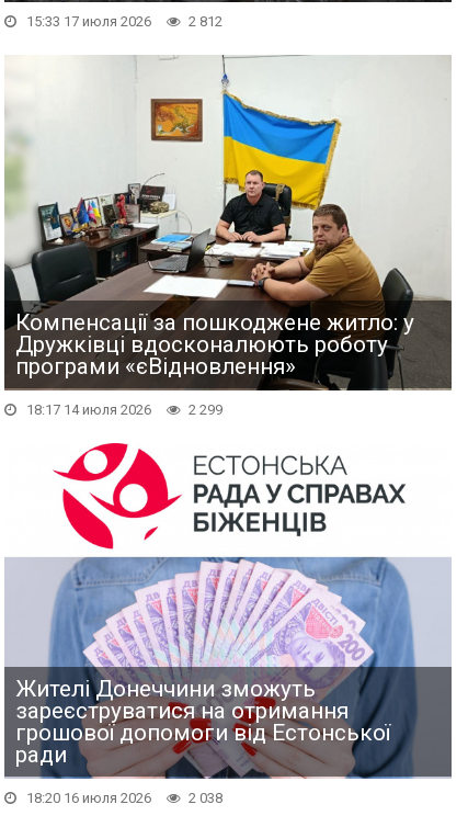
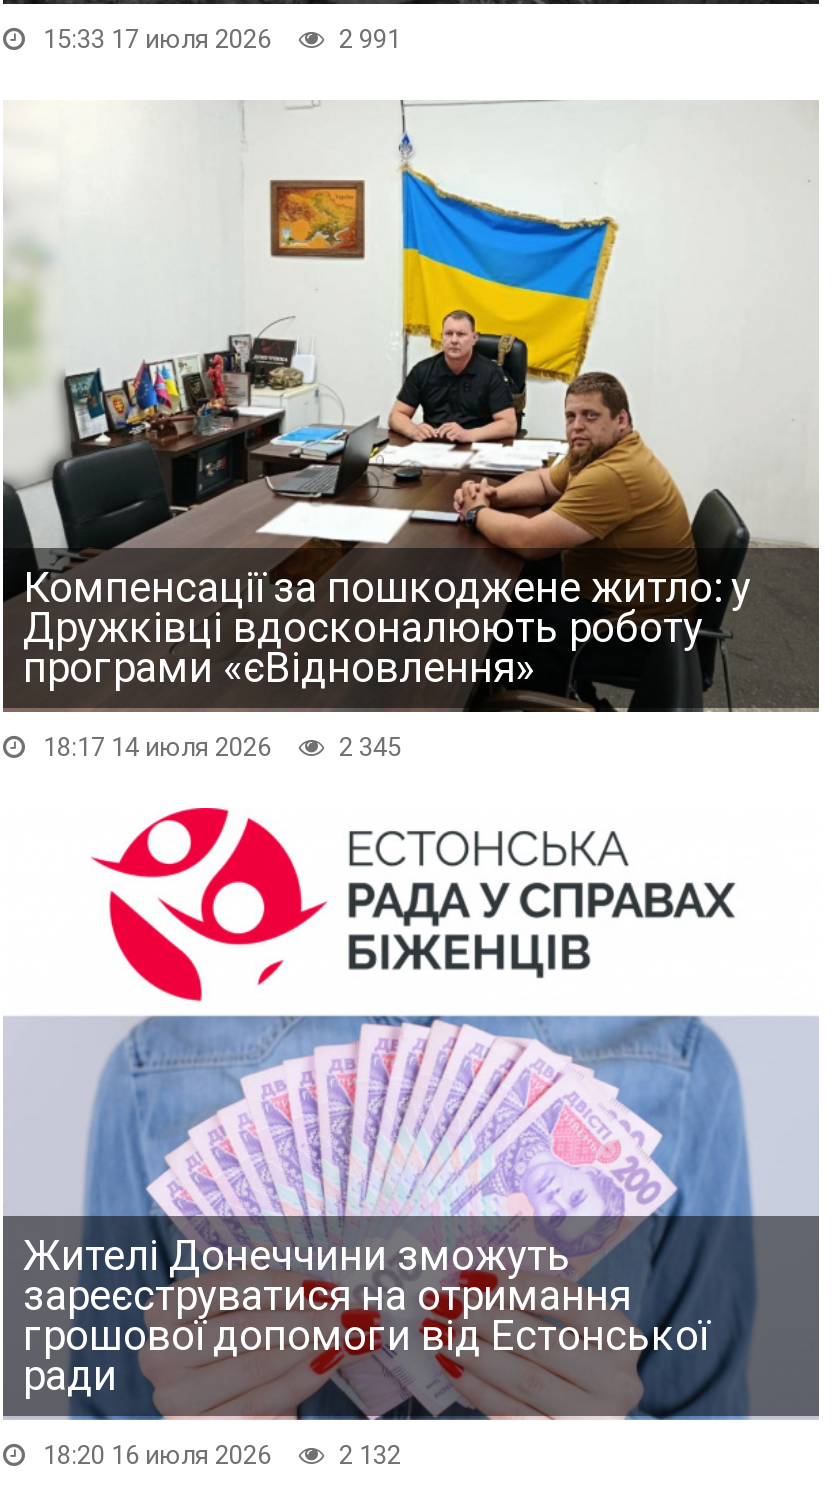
[189,13,222,30] 2 812 -> [339,24,401,54] 2 991
[189,402,222,418] 2 299 -> [339,732,401,762] 2 345
[189,790,222,806] 2 038 -> [339,1440,401,1470] 2 132

